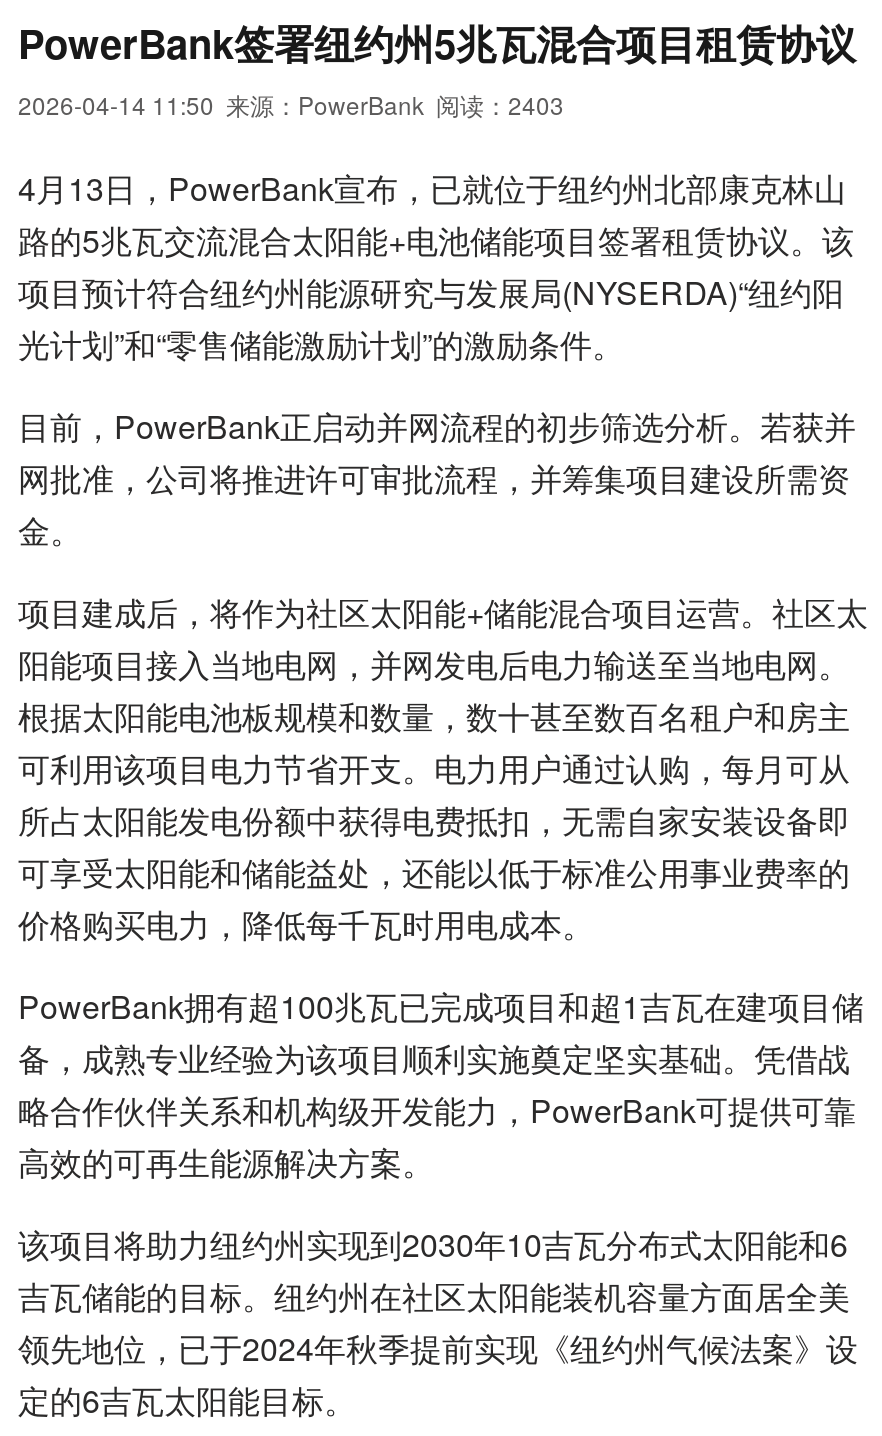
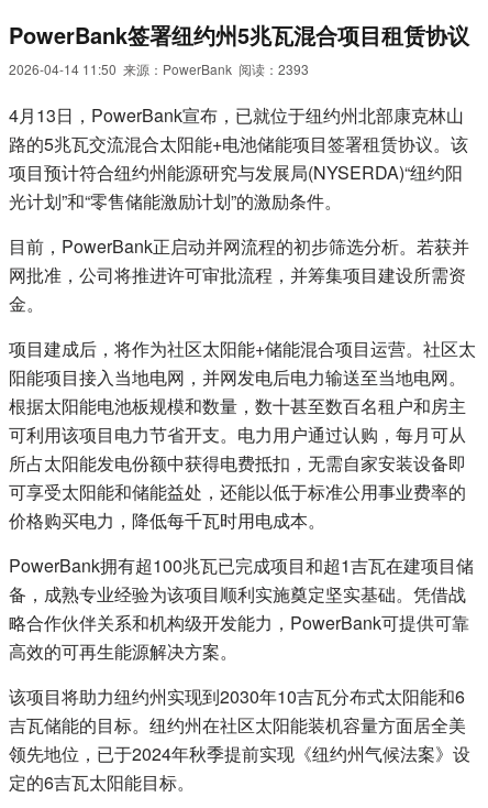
[18,87,564,121] 2026-04-14 11:50 来源：PowerBank 阅读：2403 -> [9,59,309,78] 2026-04-14 11:50 来源：PowerBank 阅读：2393

